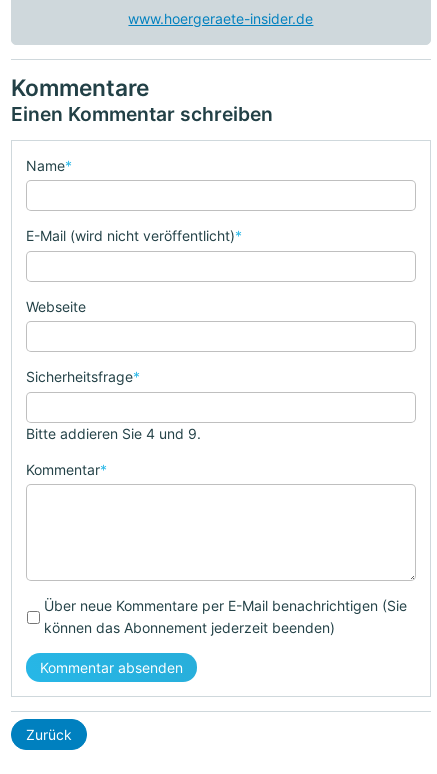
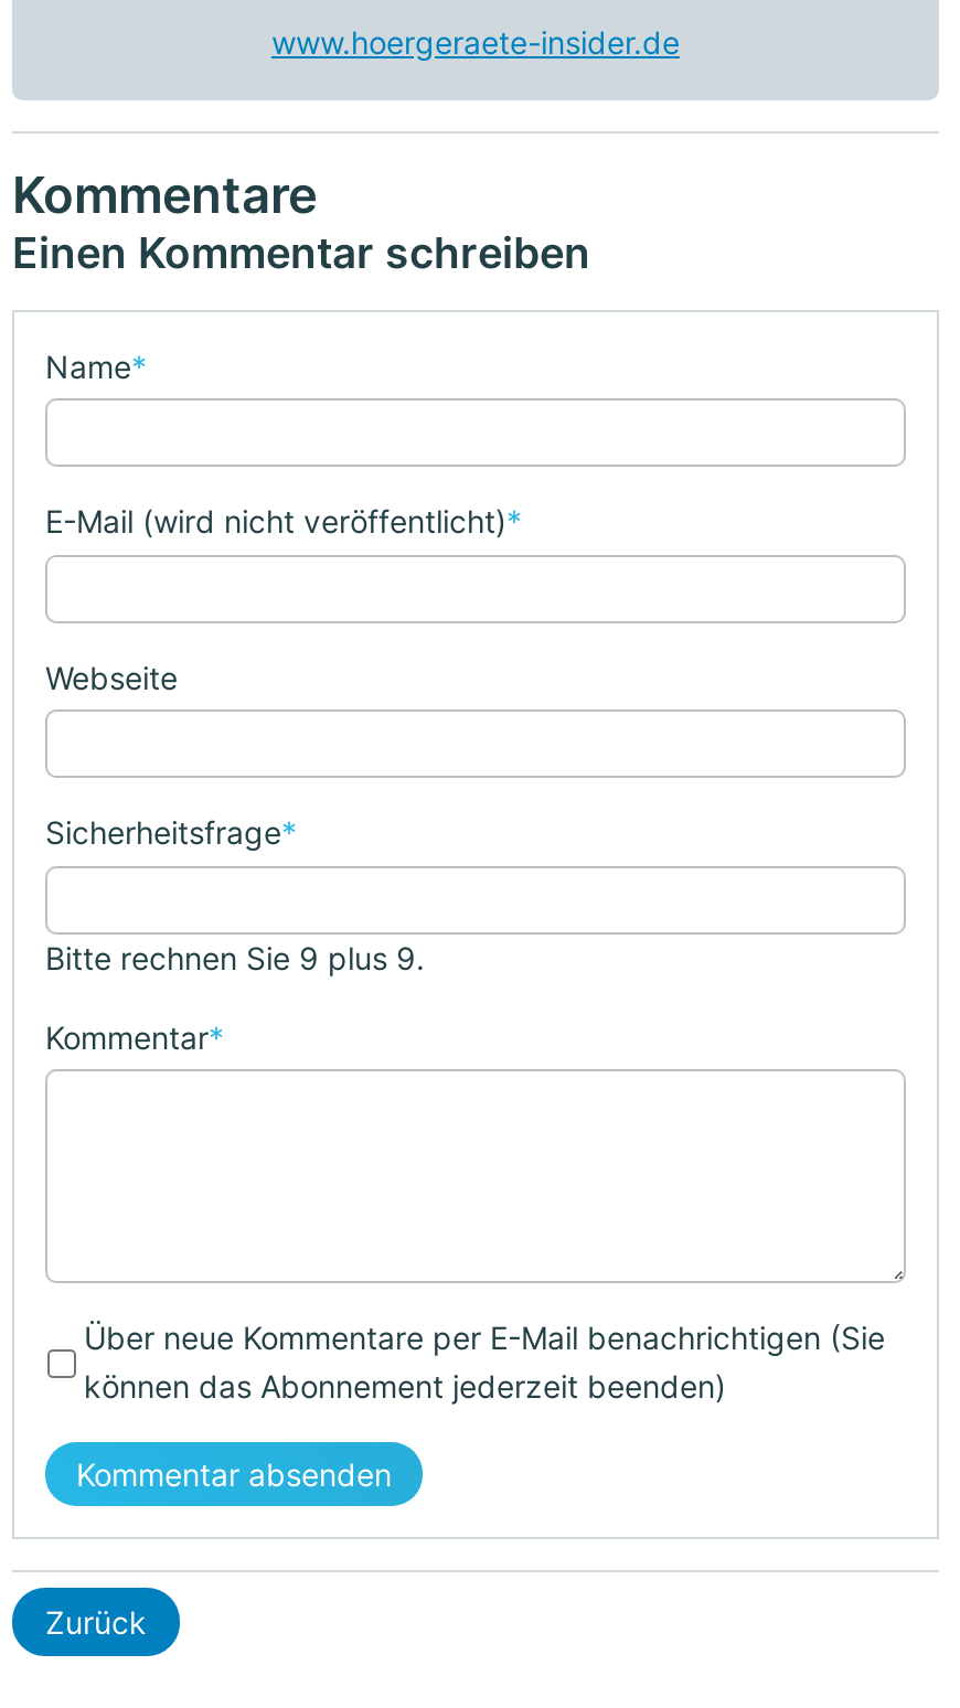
[26,425,201,442] Bitte addieren Sie 4 und 9. -> [45,938,425,976] Bitte rechnen Sie 9 plus 9.

